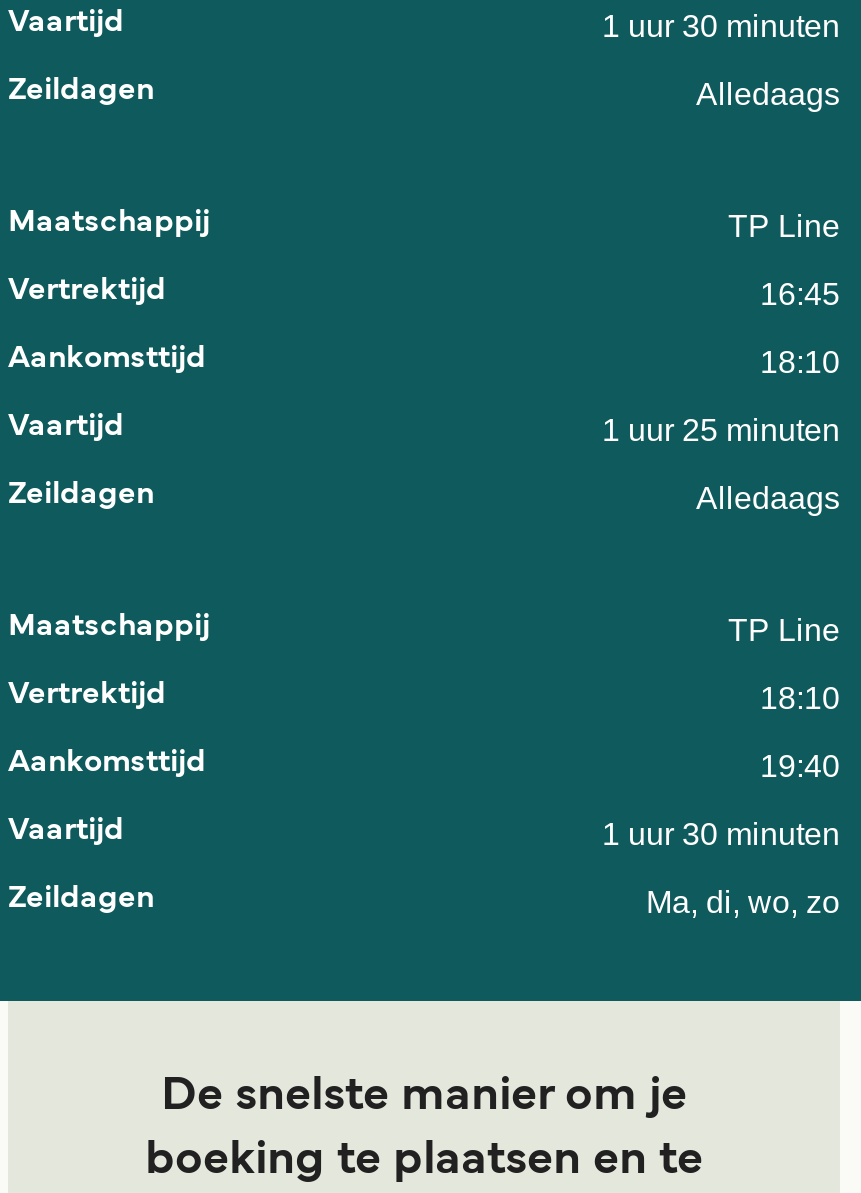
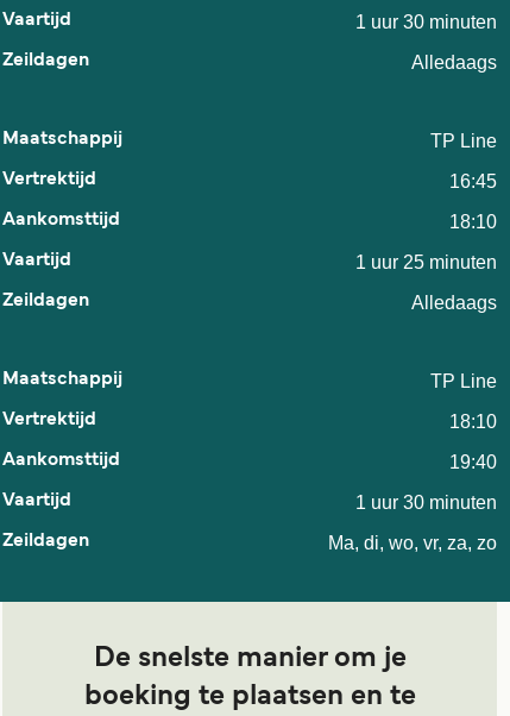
[646,884,840,918] Ma, di, wo, zo -> [328,532,497,553] Ma, di, wo, vr, za, zo

